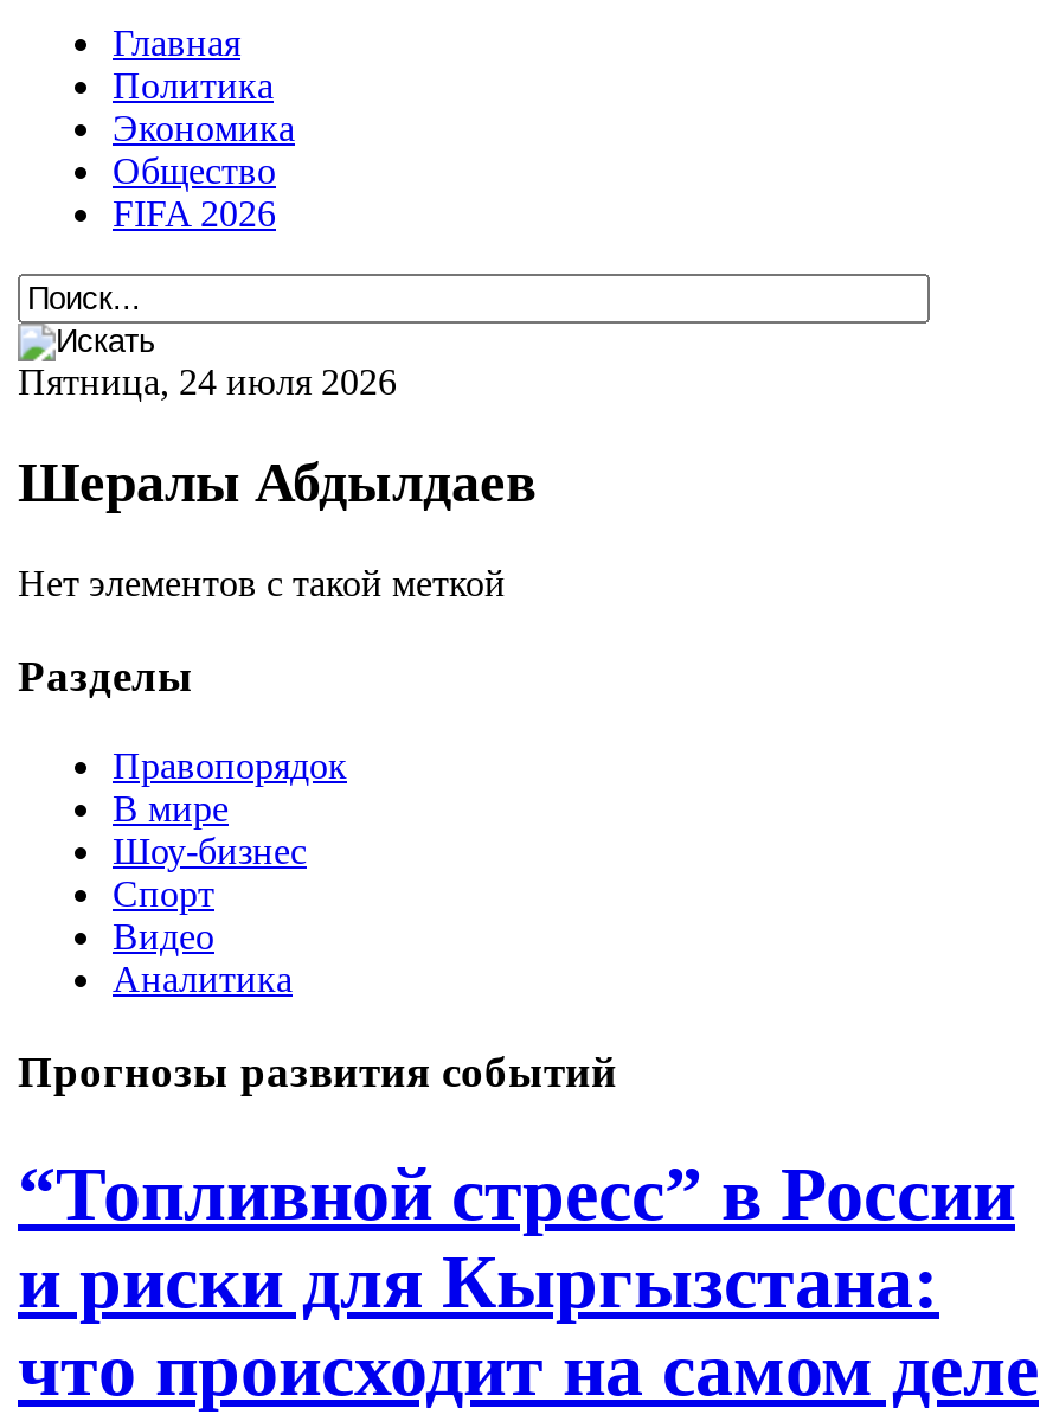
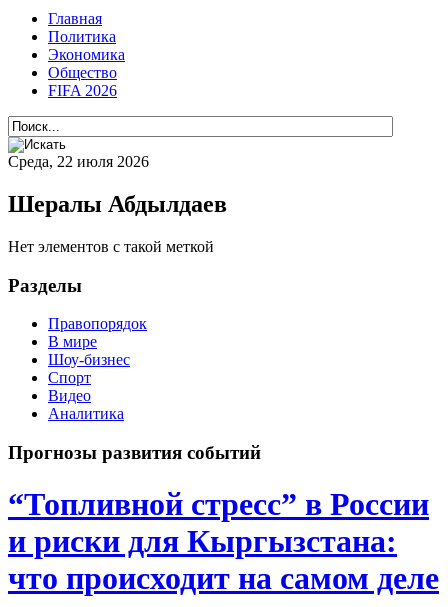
[18,362,397,402] Пятница, 24 июля 2026 -> [8,153,149,170] Среда, 22 июля 2026

